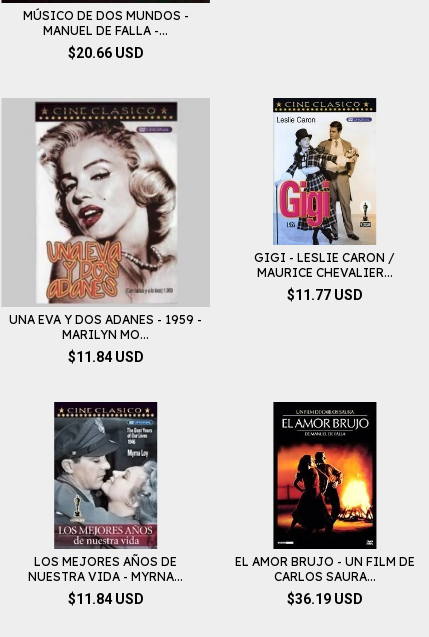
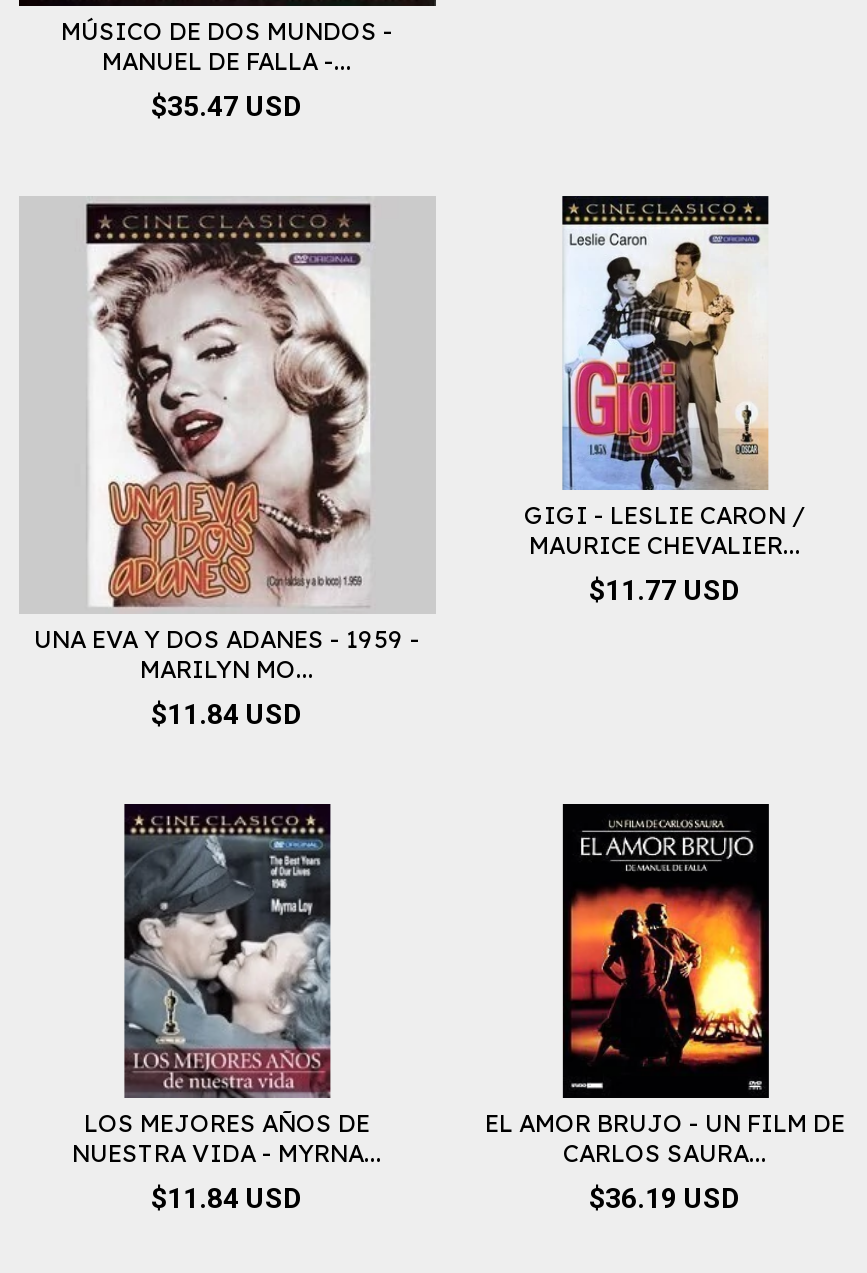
[67,45,143,61] $20.66 USD -> [151,91,303,123] $35.47 USD

